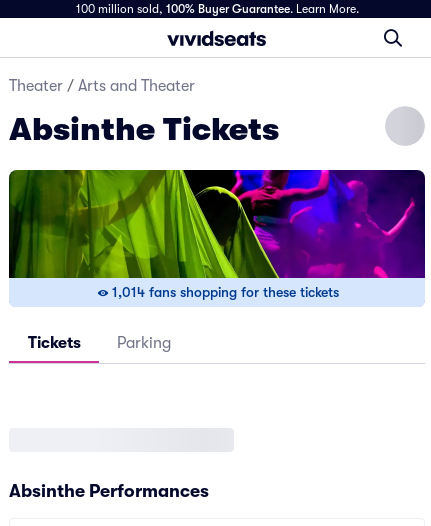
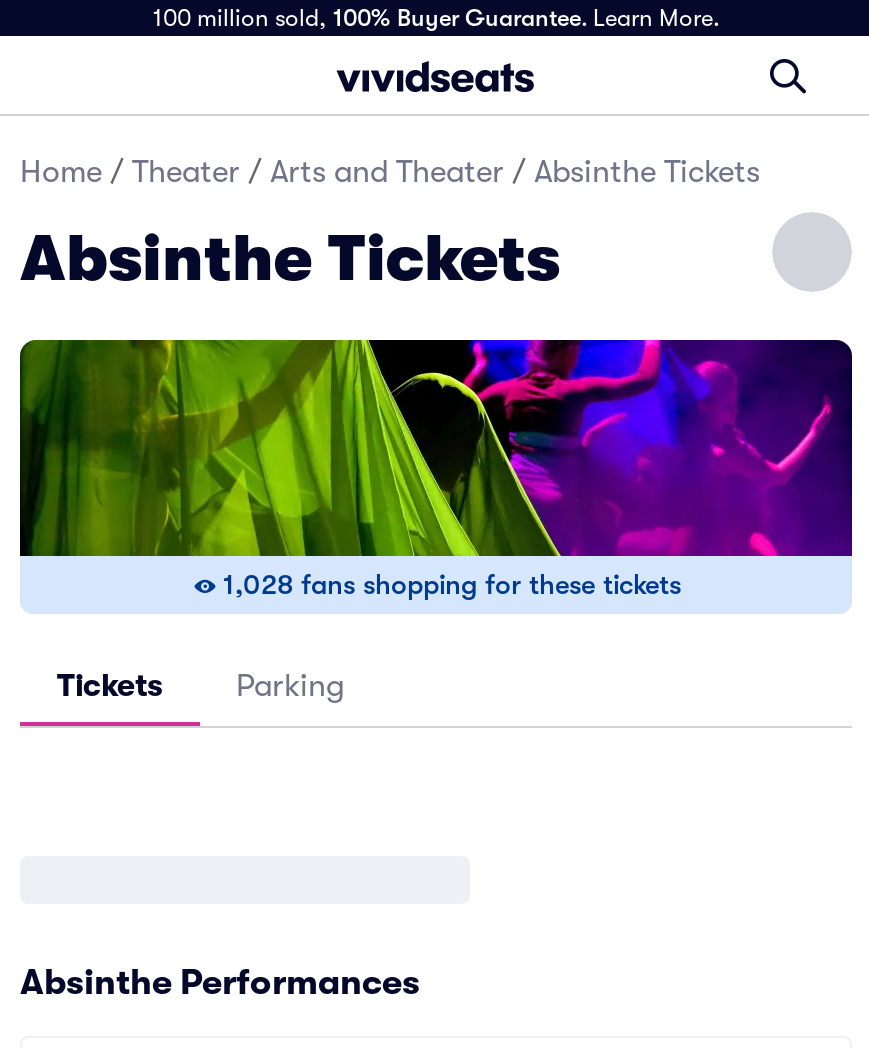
[9,77,195,95] Theater / Arts and Theater -> [20,154,760,190] Home / Theater / Arts and Theater / Absinthe Tickets
[111,284,338,300] 1,014 fans shopping for these tickets -> [223,568,681,600] 1,028 fans shopping for these tickets

